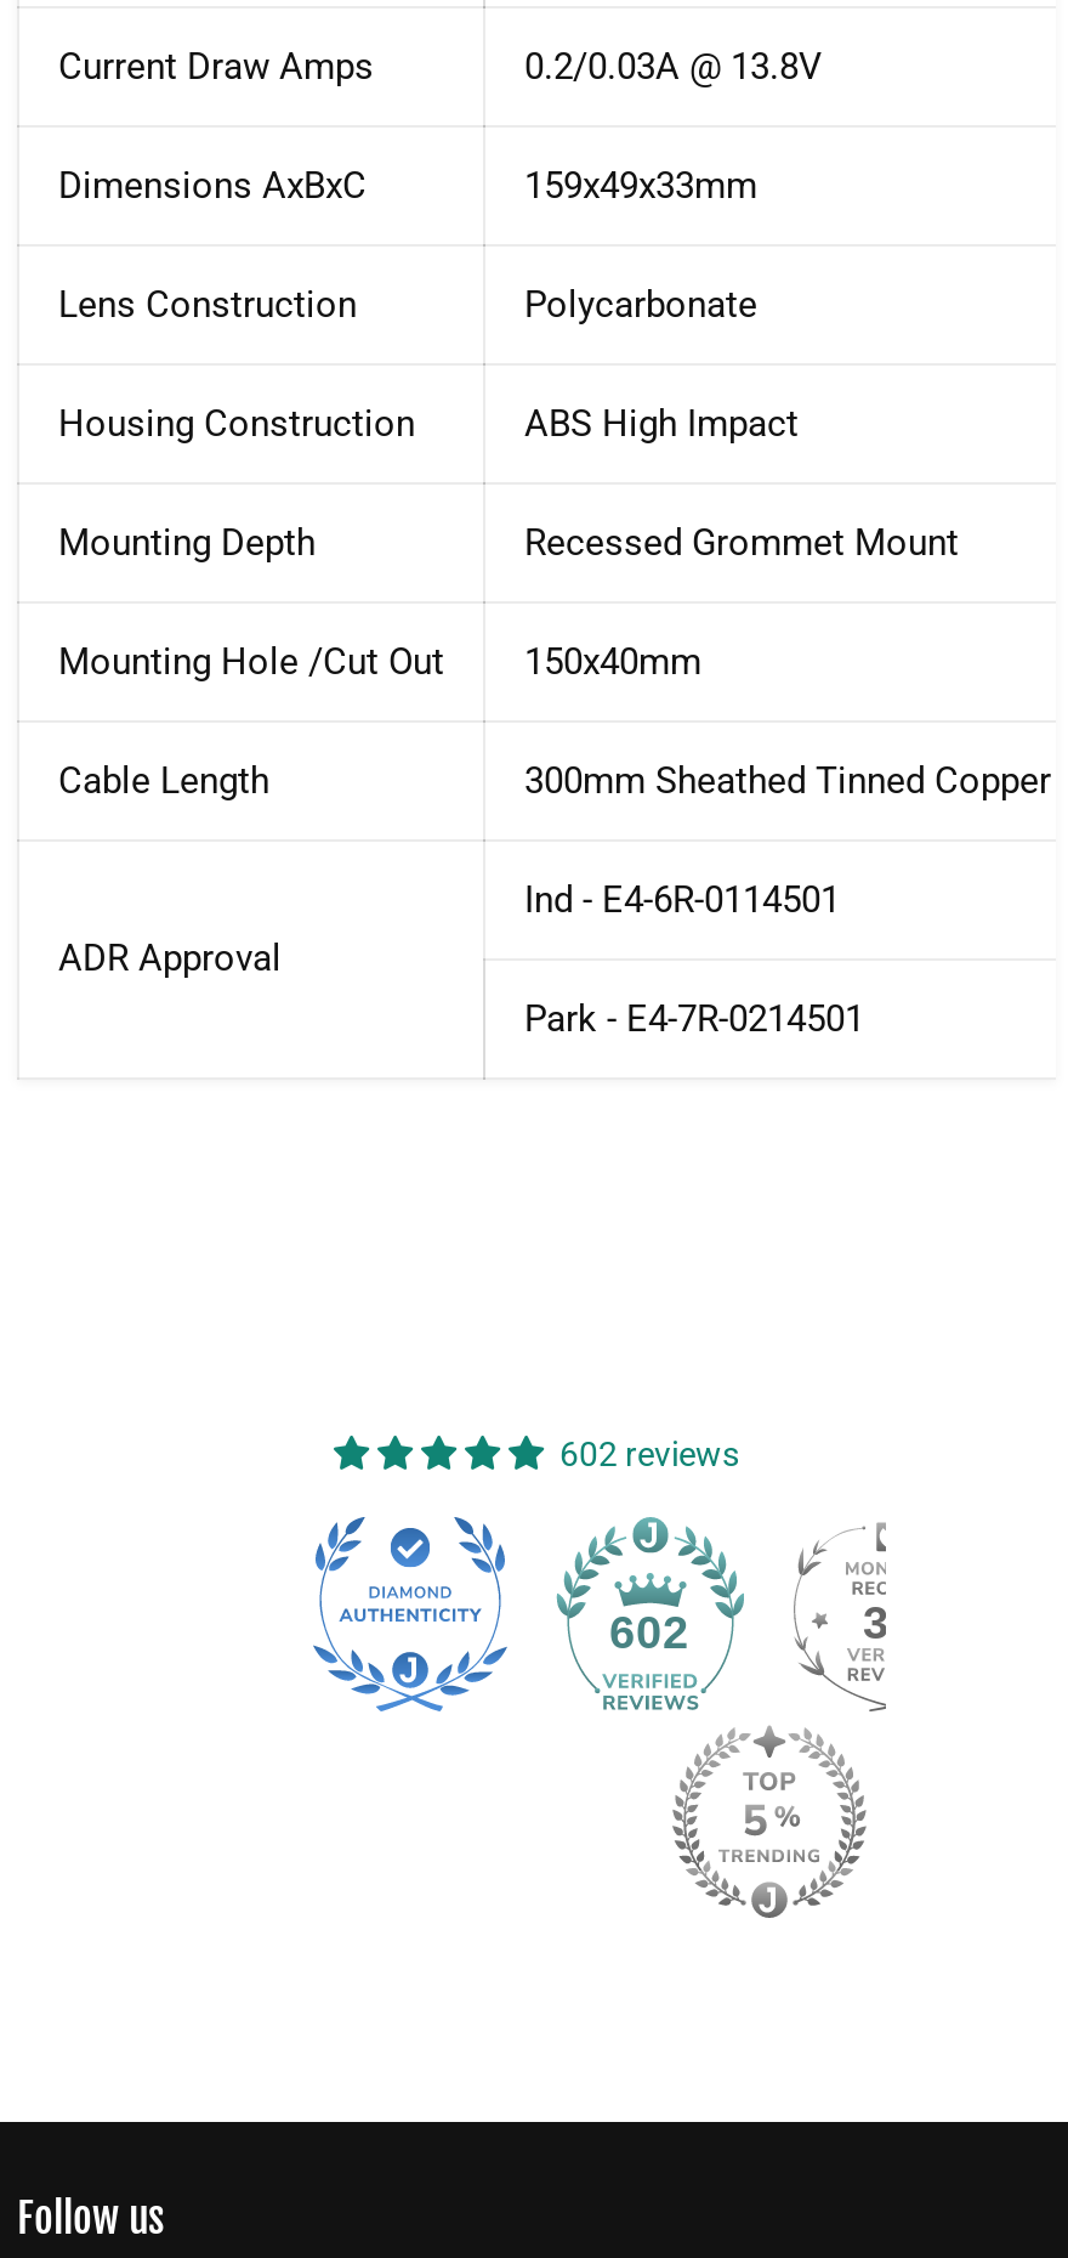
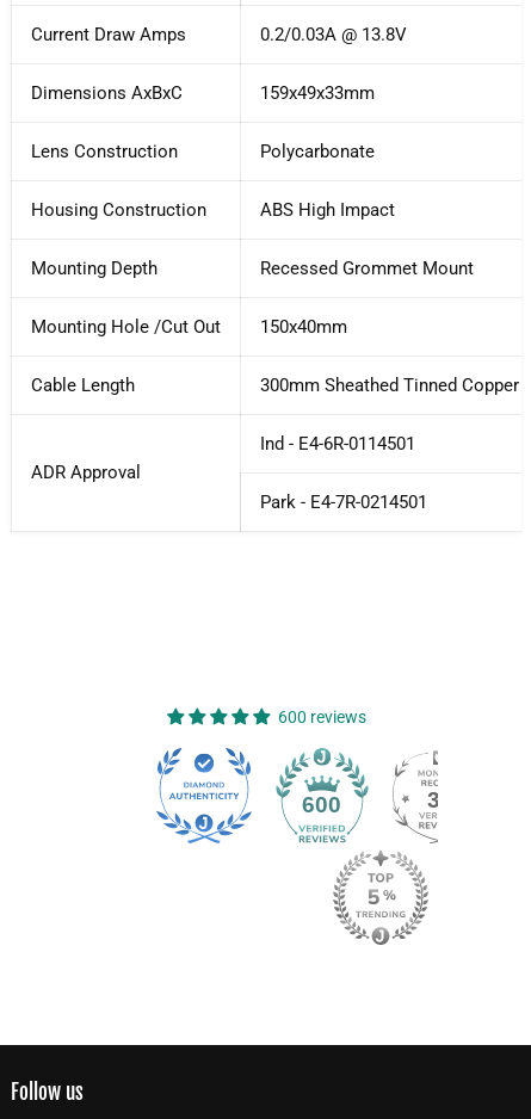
[559,1434,739,1473] 602 reviews -> [277,707,366,726] 600 reviews
[609,1606,689,1657] 602 -> [302,792,341,817] 600

